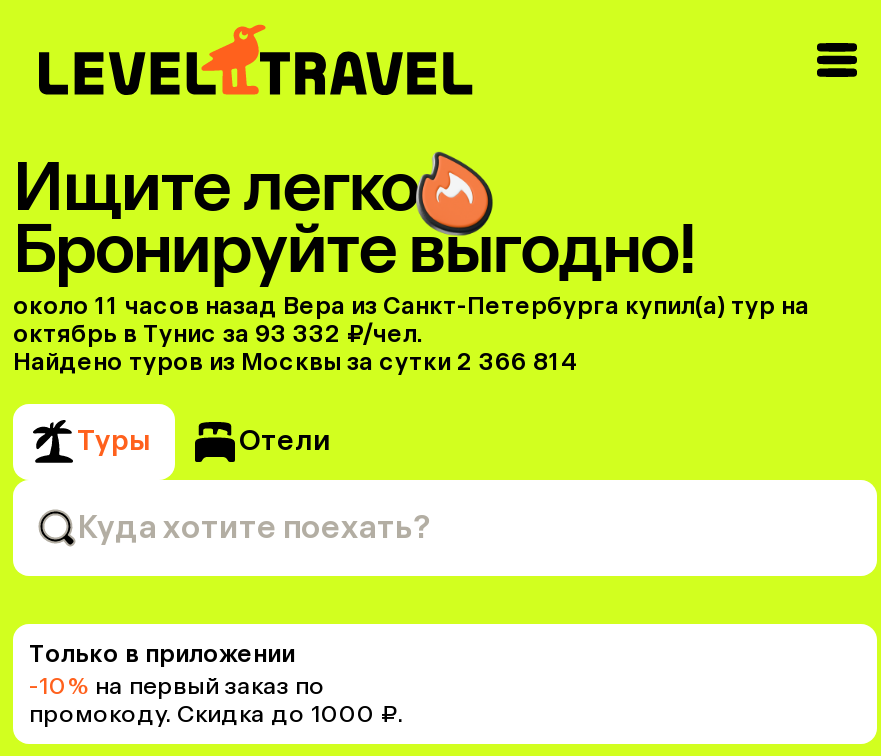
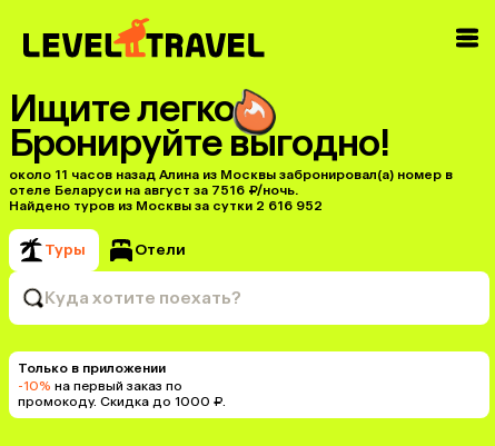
[13,292,809,376] около 11 часов назад Вера из Санкт-Петербурга купил(a) тур на | октябрь в Тунис за 93 332 ₽/чел. | Найдено туров из Москвы за сутки 2 366 814 -> [9,167,453,214] около 11 часов назад Алина из Москвы забронировал(а) номер в | отеле Беларуси на август за 7516 ₽/ночь. | Найдено туров из Москвы за сутки 2 616 952

